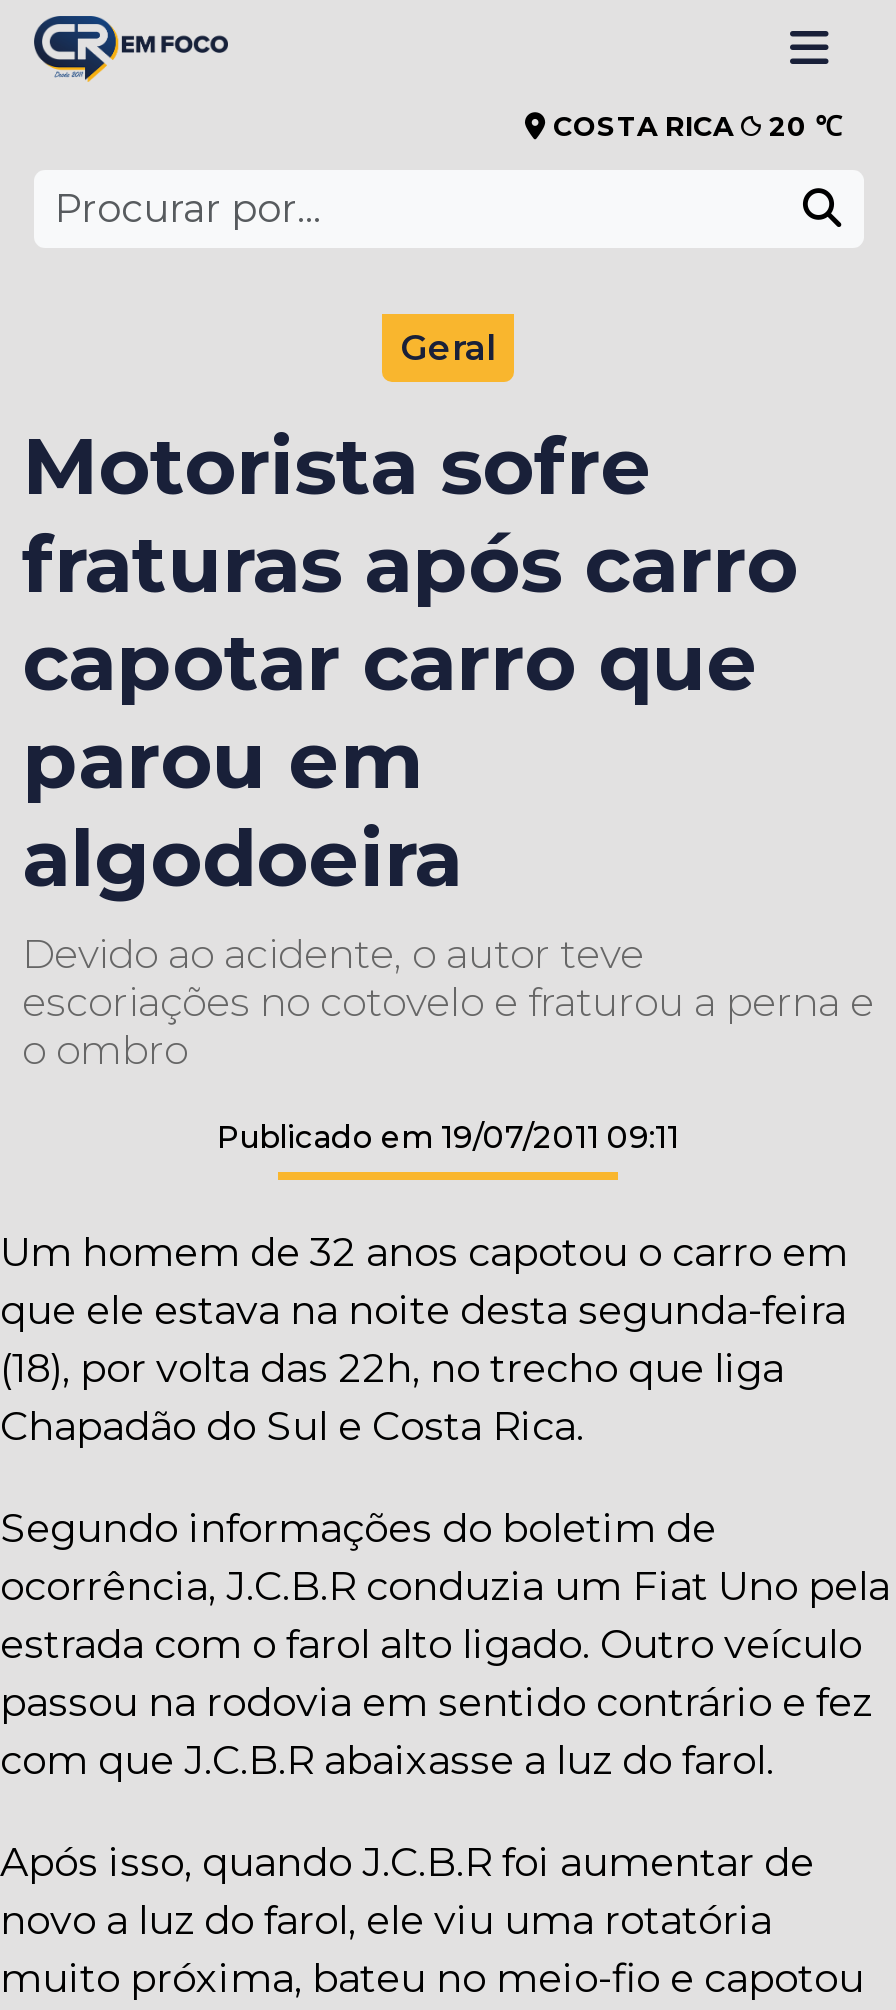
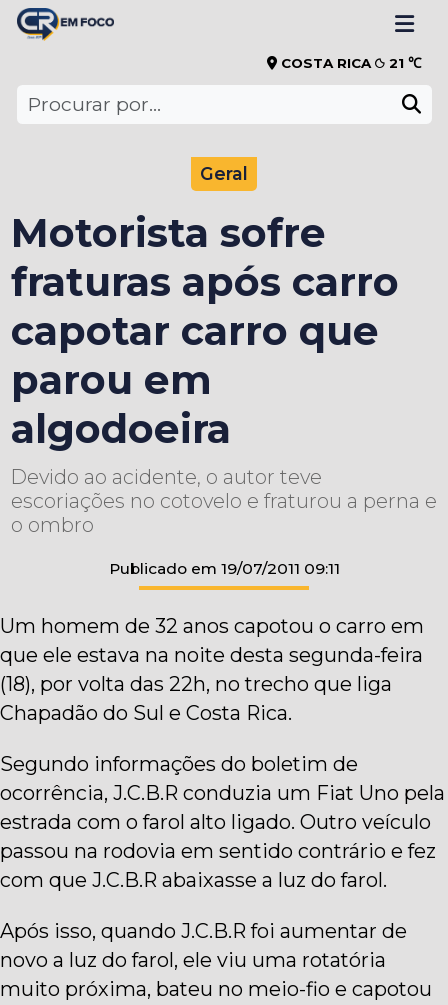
[545,109,841,141] COSTA RICA 20 ℃ -> [276,54,420,70] COSTA RICA 21 ℃

